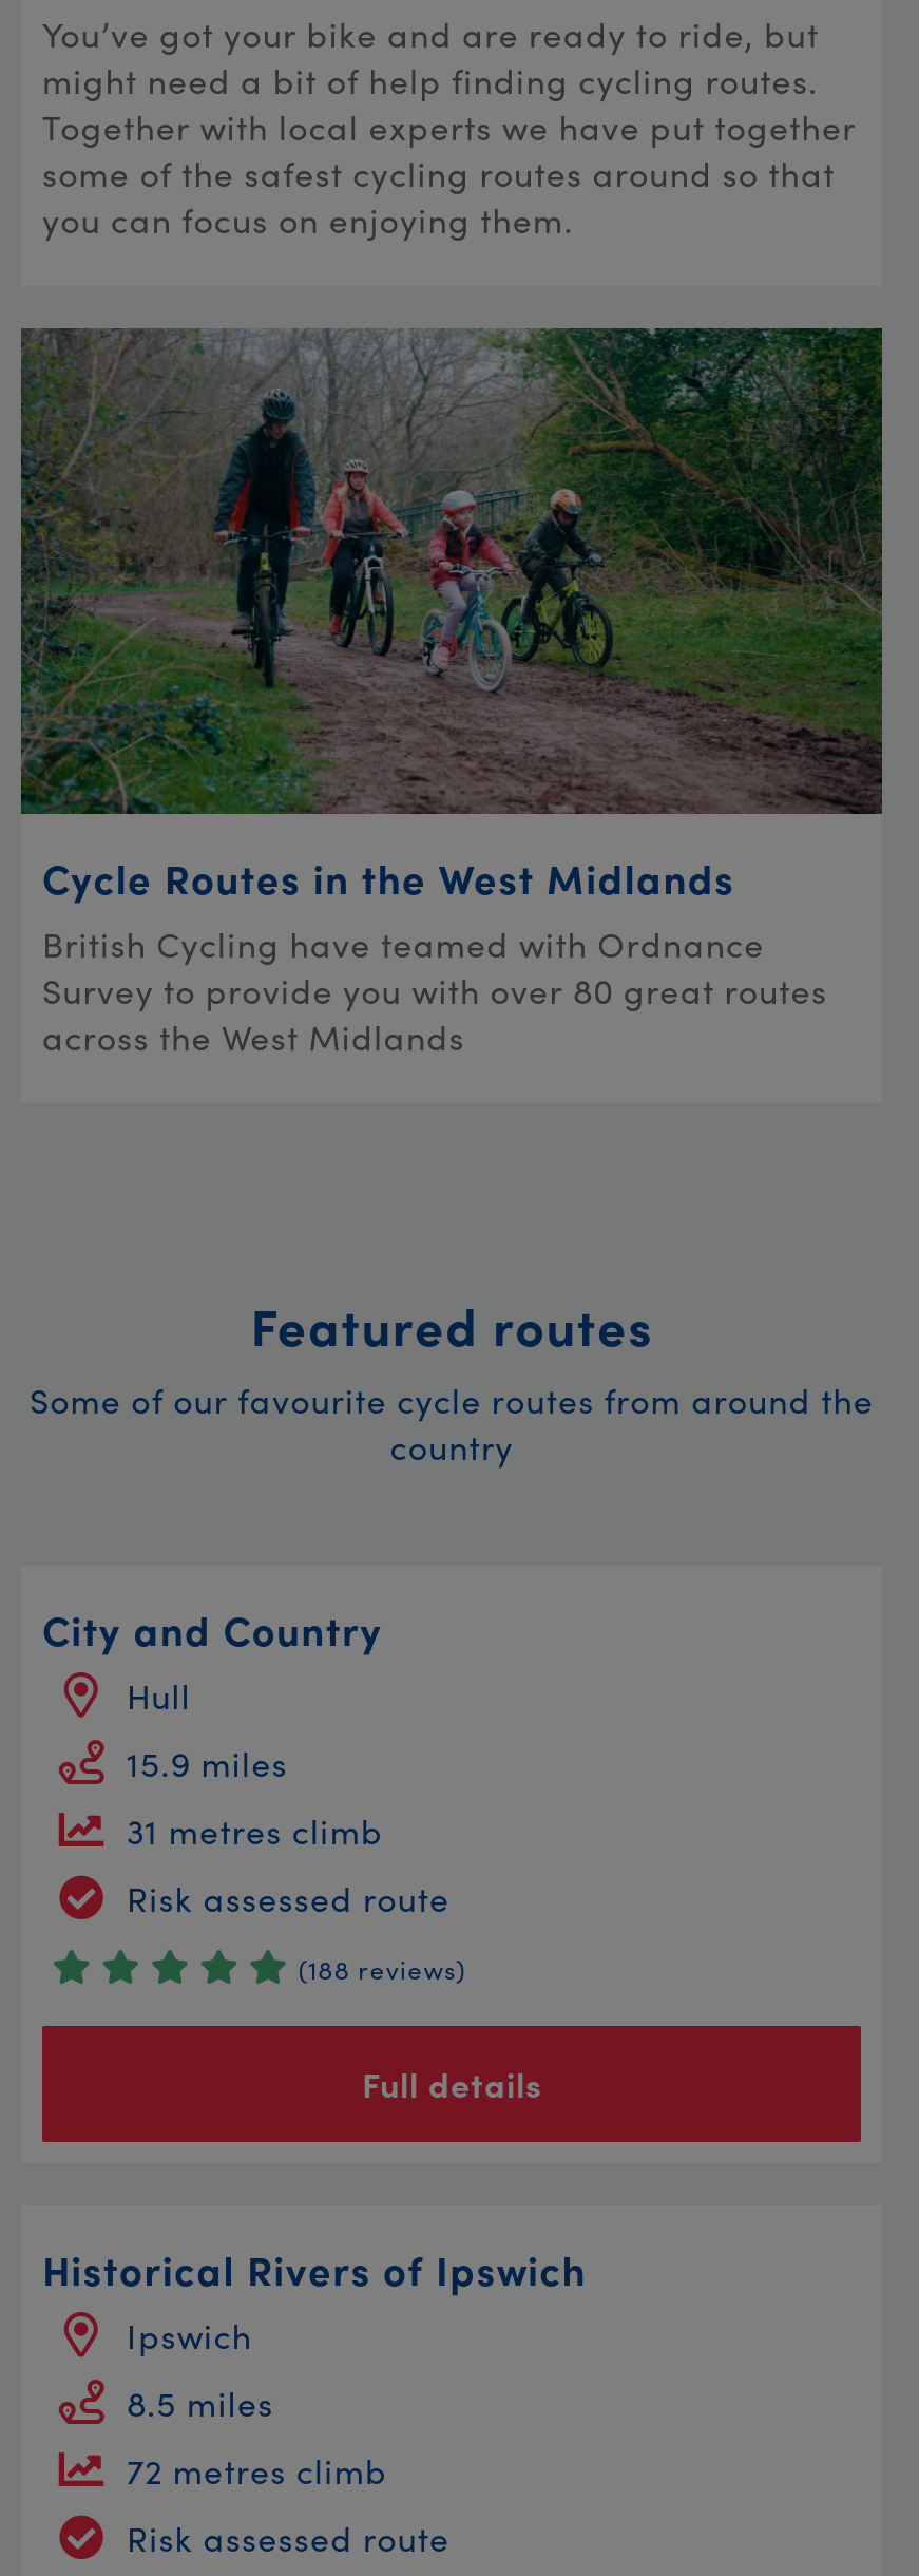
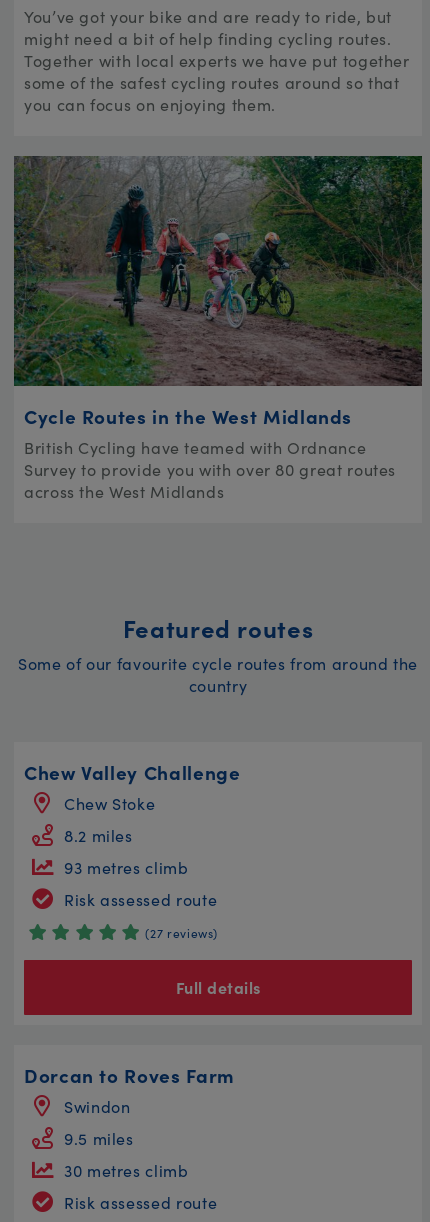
[42,1598,382,1717] City and Country | Hull -> [24,757,240,813] Chew Valley Challenge | Chew Stoke
[127,1738,288,1784] 15.9 miles -> [64,823,133,845] 8.2 miles
[127,1805,383,1852] 31 metres climb -> [64,855,189,877] 93 metres climb
[298,1949,466,1985] (188 reviews) -> [145,923,218,940] (27 reviews)
[42,2238,586,2356] Historical Rivers of Ipswich | Ipswich -> [24,1060,235,1116] Dorcan to Roves Farm | Swindon
[127,2378,274,2424] 8.5 miles -> [64,1126,134,1148] 9.5 miles
[127,2445,387,2492] 72 metres climb -> [64,1158,189,1180] 30 metres climb

